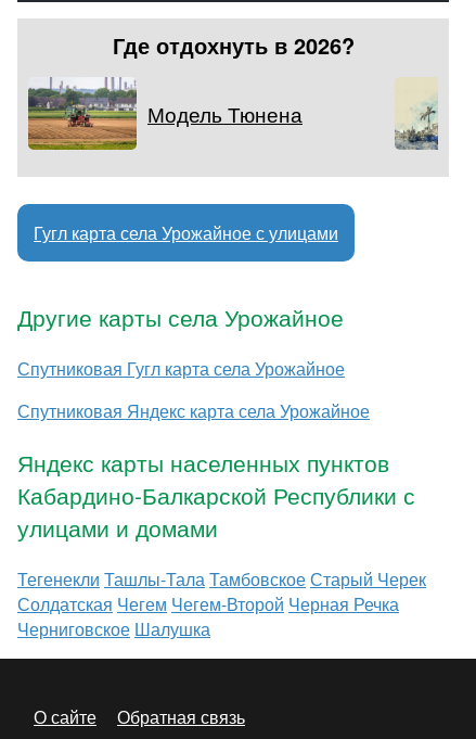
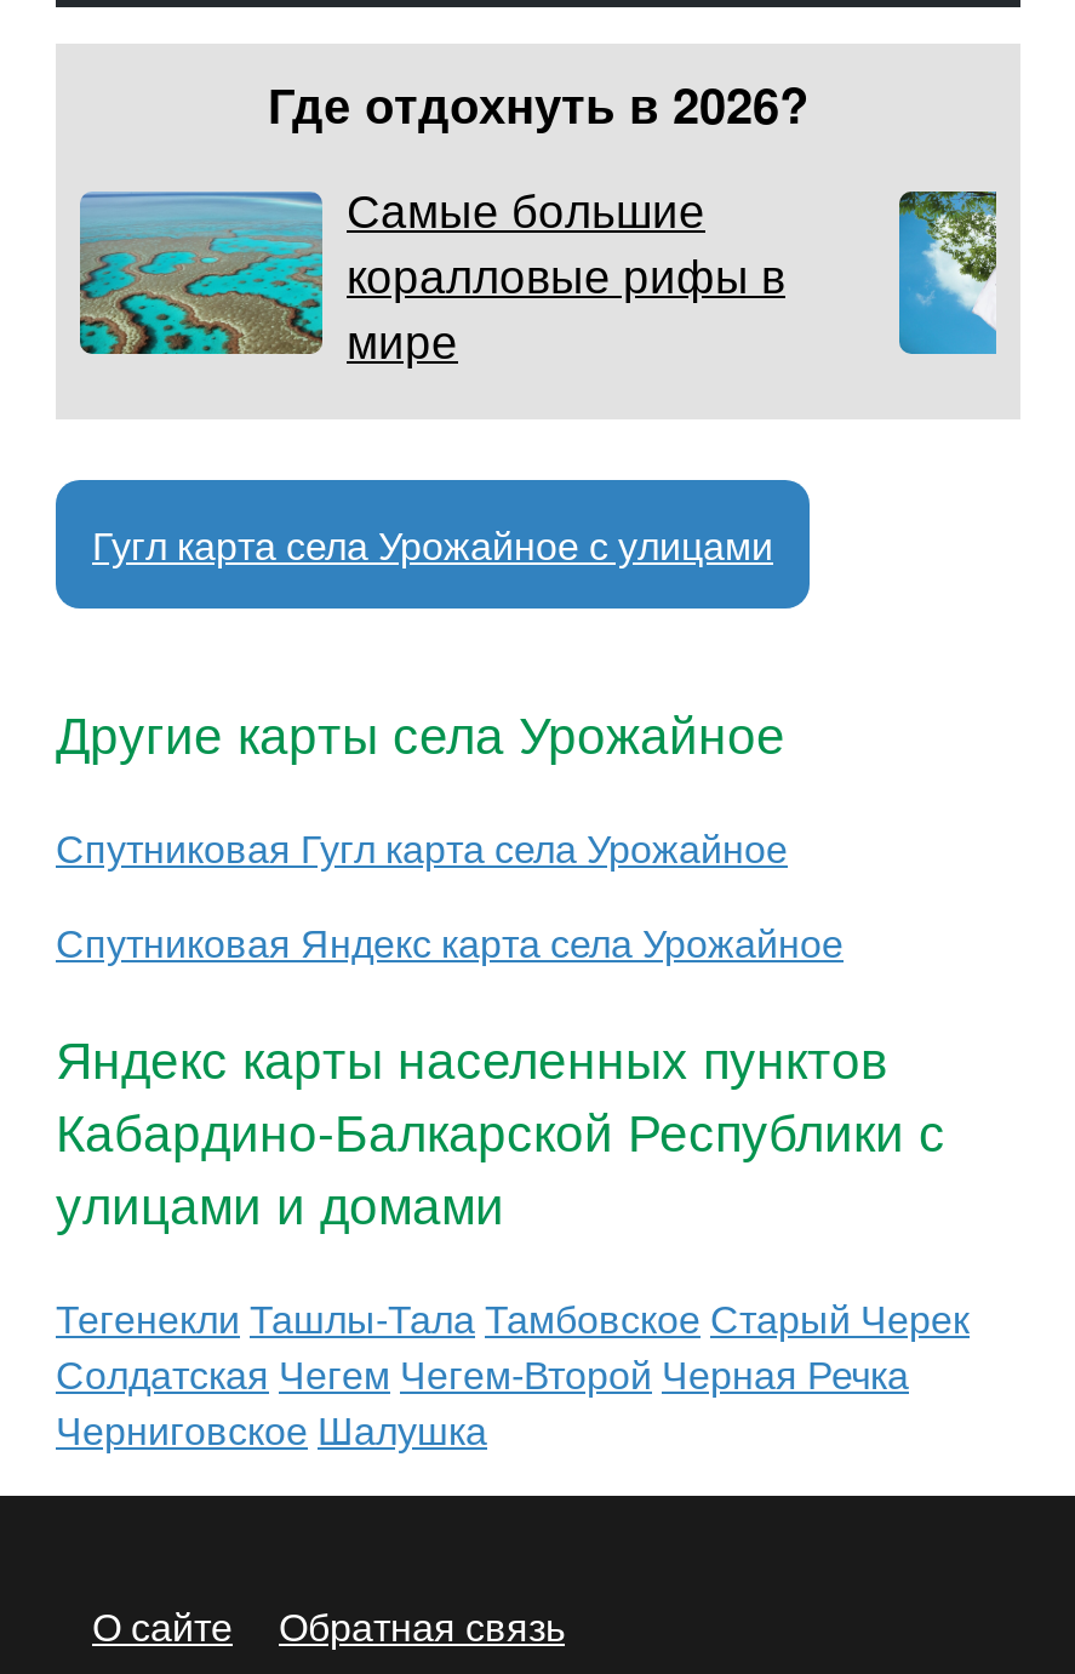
[28,77,303,151] [image] | Модель Тюнена -> [78,175,785,372] [image] | Самые большие | коралловые рифы в | мире
[395,78,439,151] [image] -> [897,189,999,356] [image]

